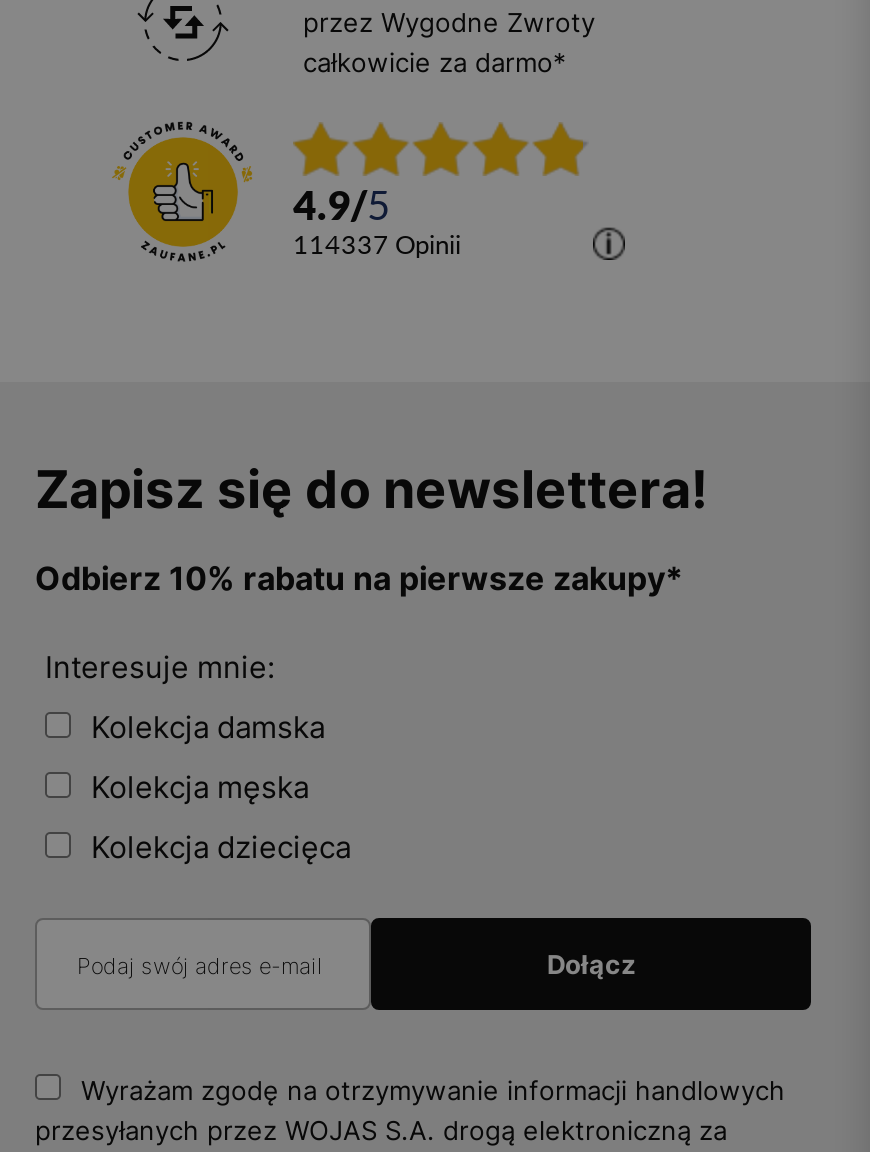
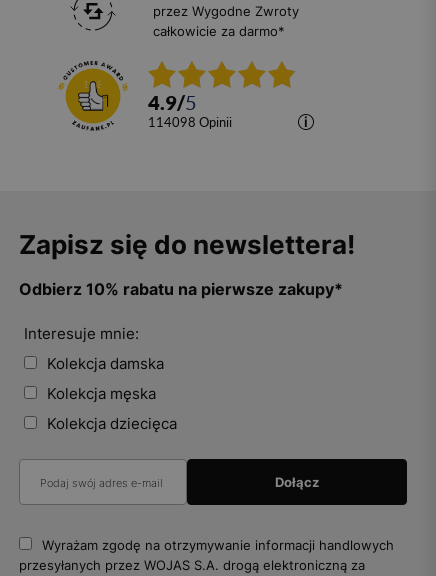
[293,228,461,260] 114337 opinii -> [148,114,232,130] 114098 opinii

